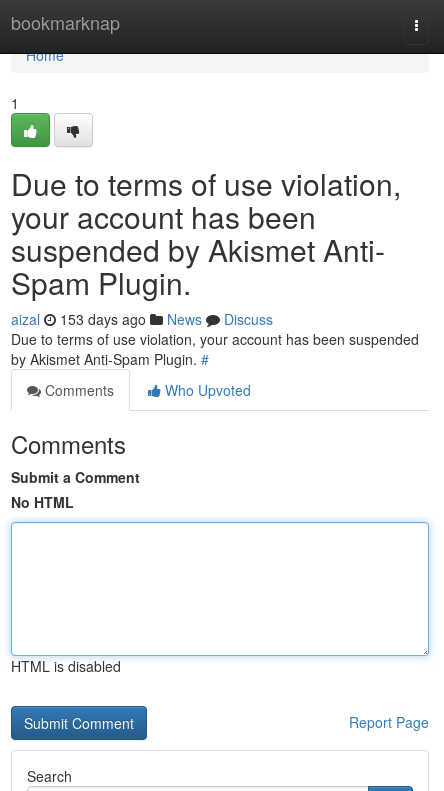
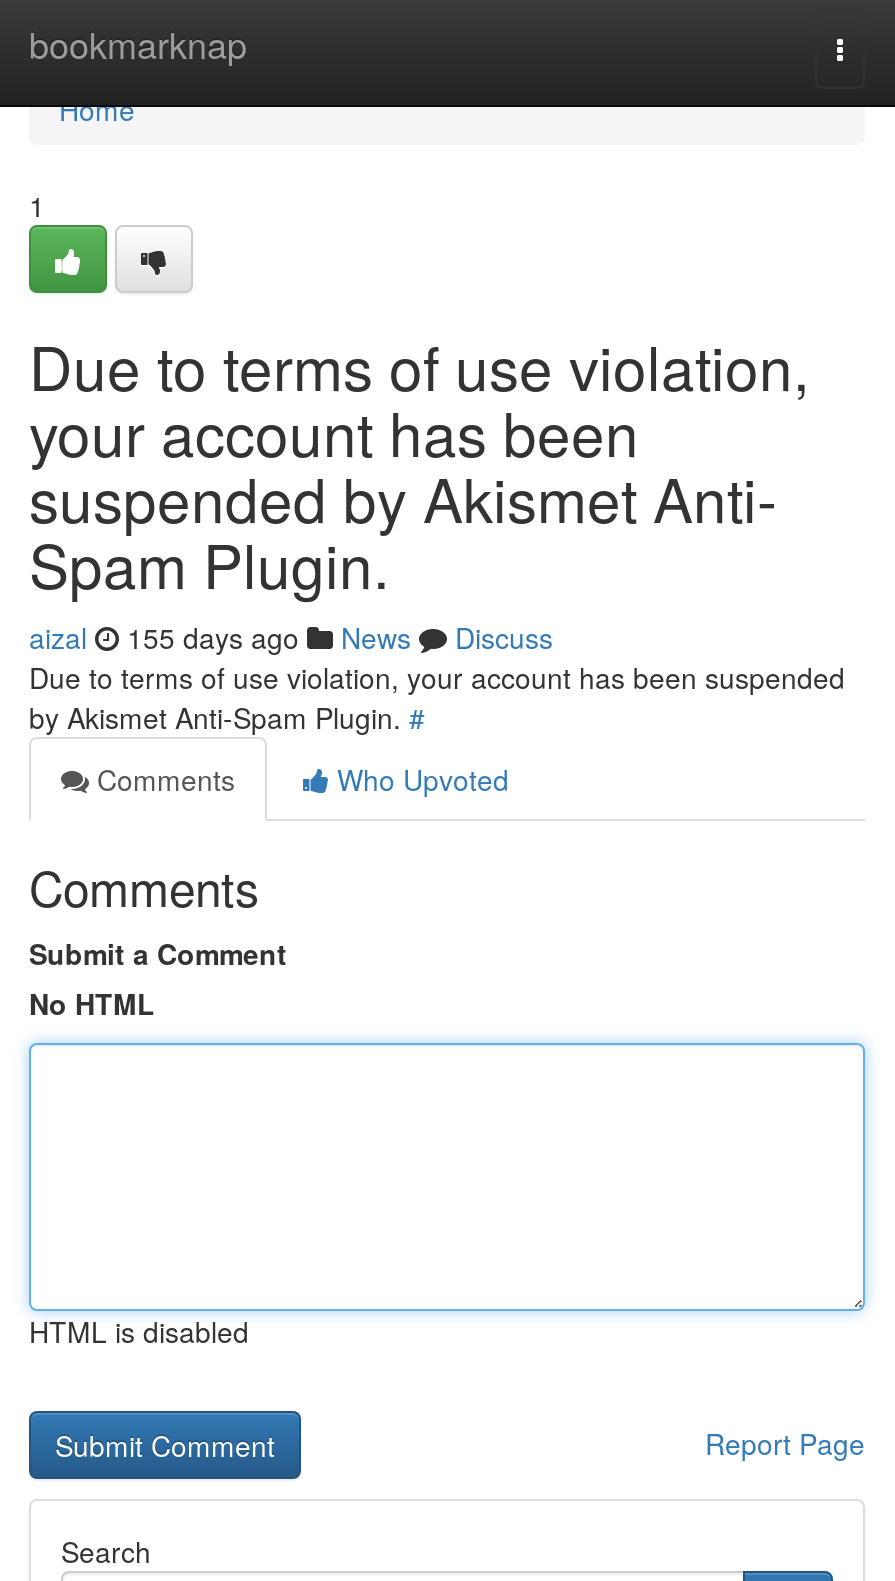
[11,309,273,329] aizal 153 days ago News Discuss -> [29,617,553,657] aizal 155 days ago News Discuss

